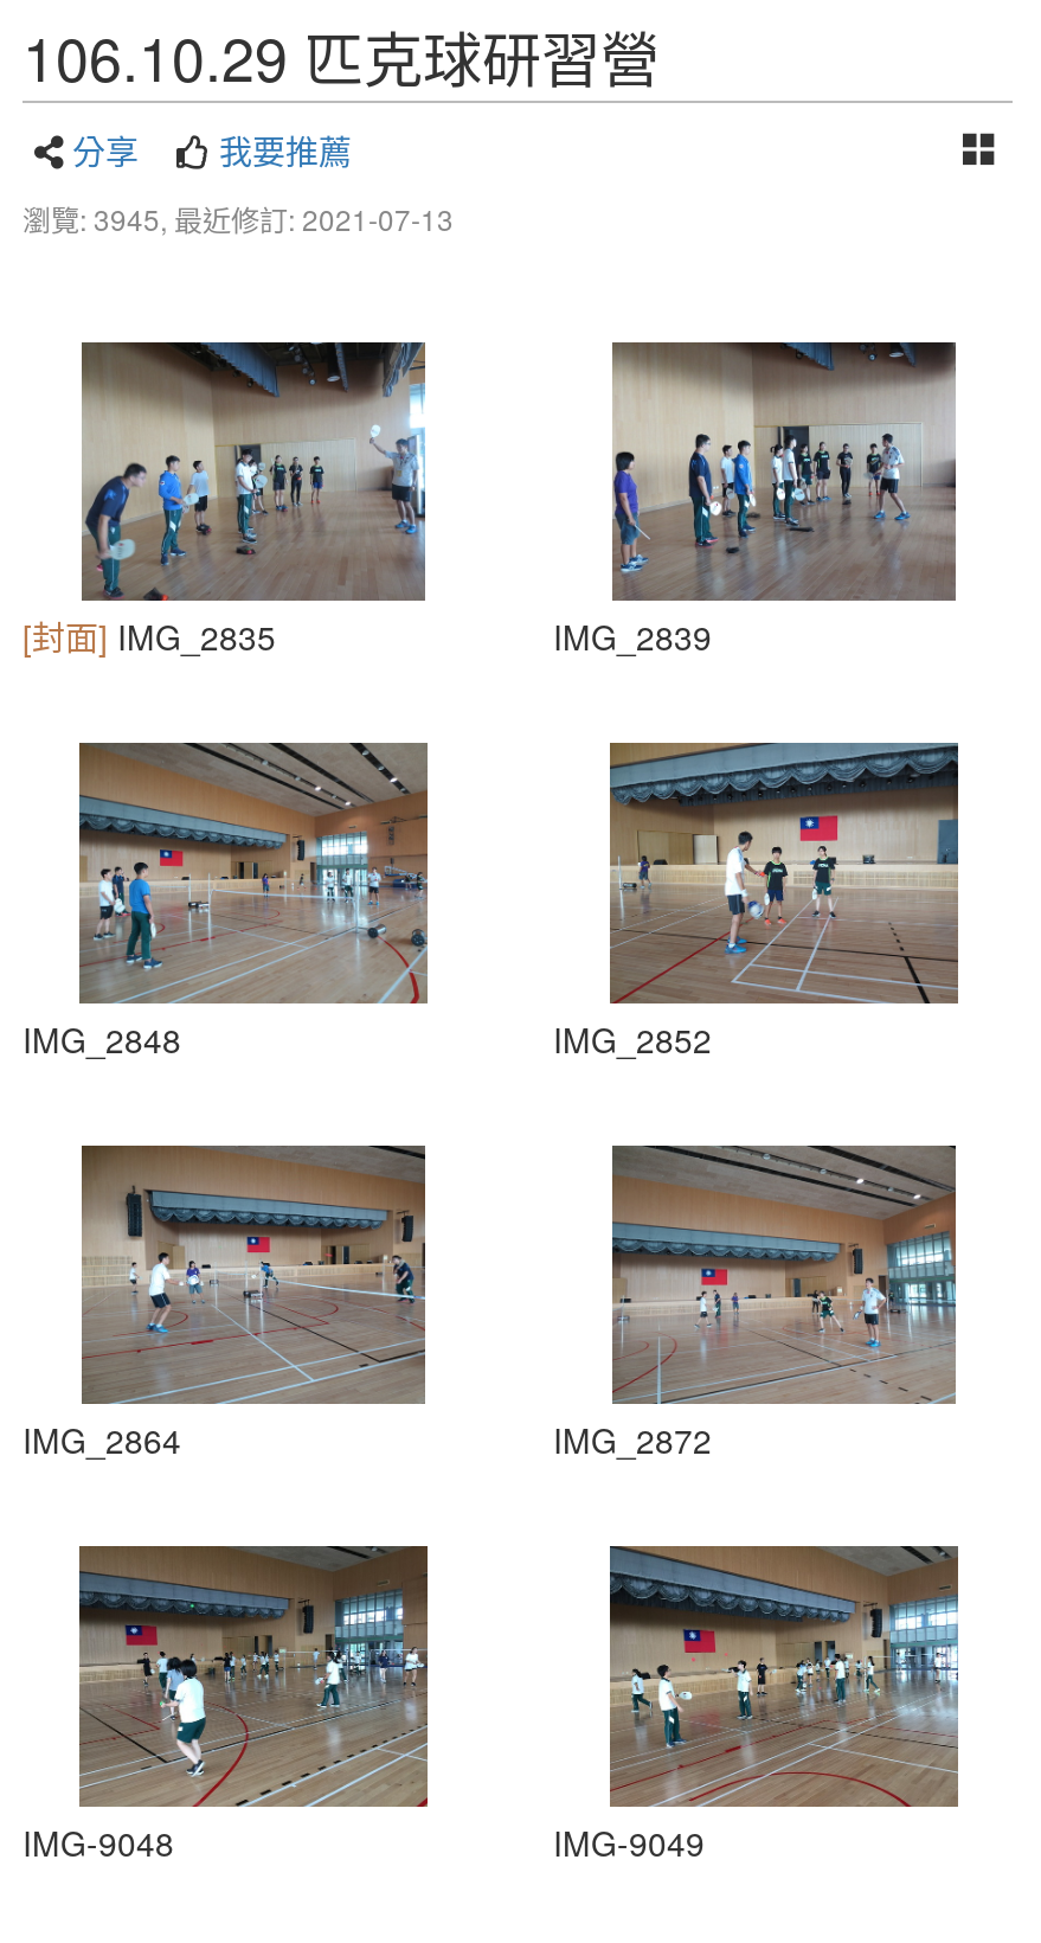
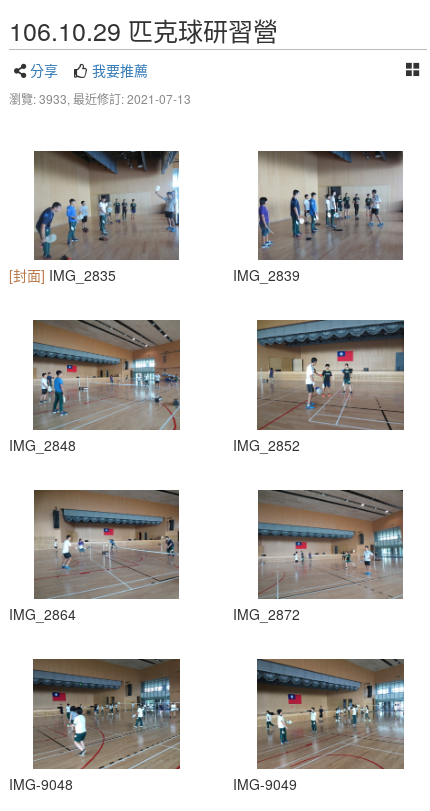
[23,197,454,237] 瀏覽: 3945,最近修訂: 2021-07-13 -> [9,90,191,107] 瀏覽: 3933,最近修訂: 2021-07-13

